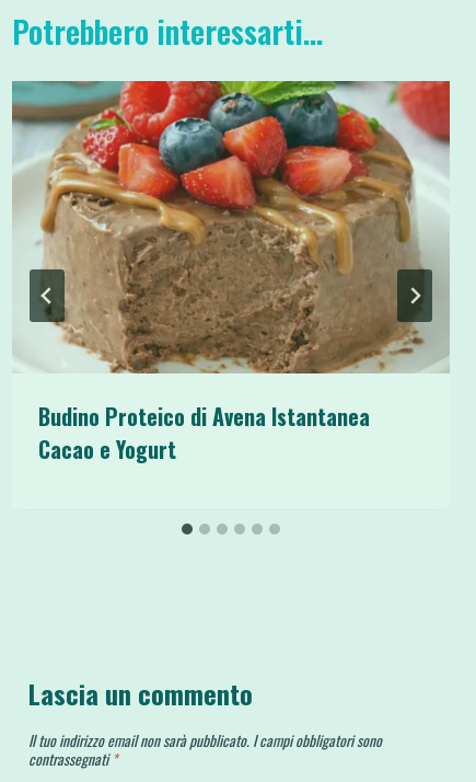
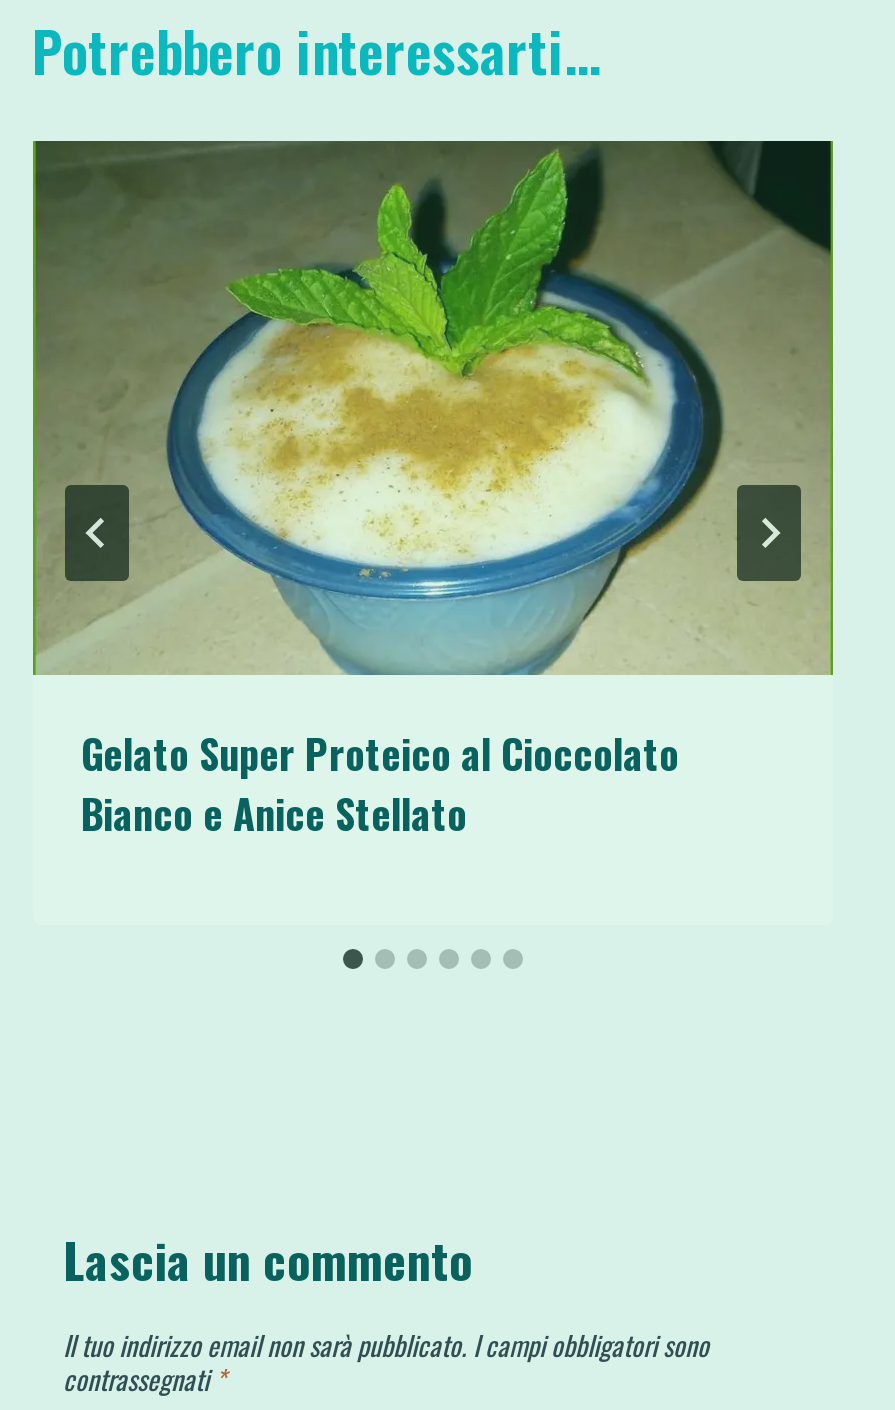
[11,80,451,466] [image] | Budino Proteico di Avena Istantanea | Cacao e Yogurt -> [31,139,835,843] [image] | Gelato Super Proteico al Cioccolato | Bianco e Anice Stellato

